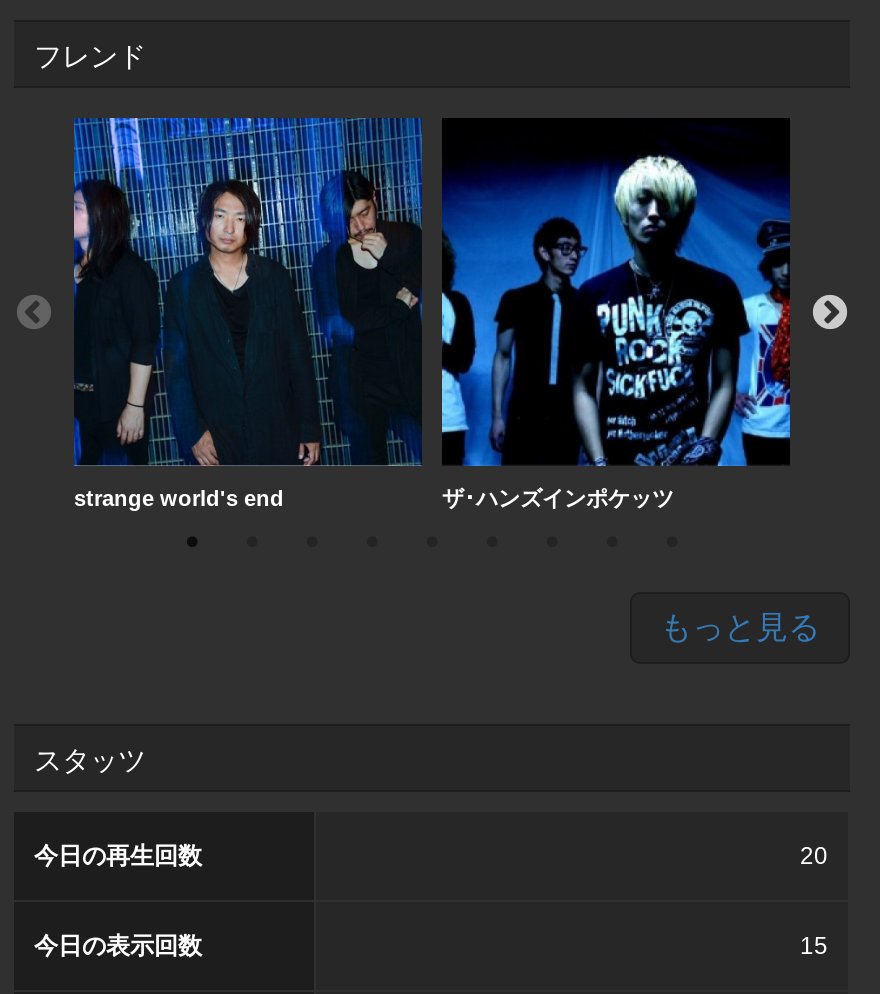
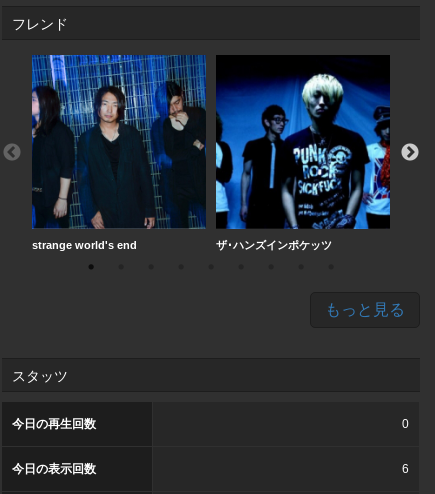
[800,841,828,869] 20 -> [402,417,409,431] 0
[800,931,828,959] 15 -> [402,462,409,476] 6

